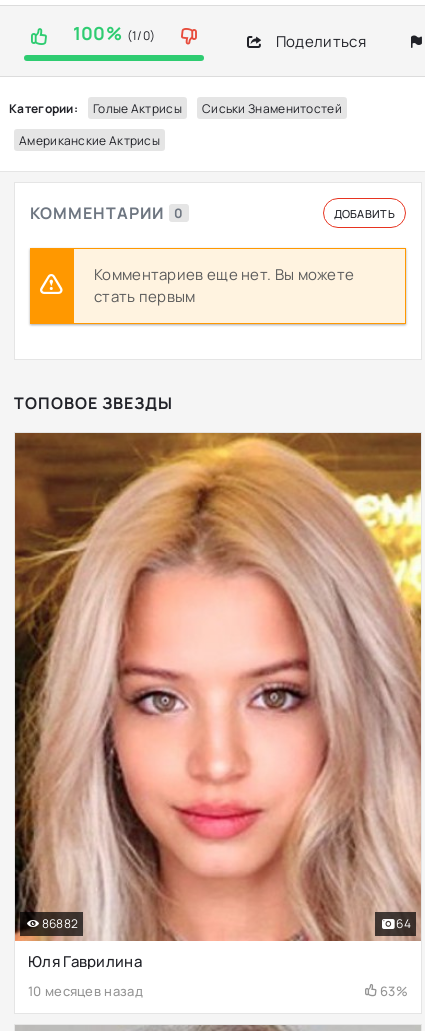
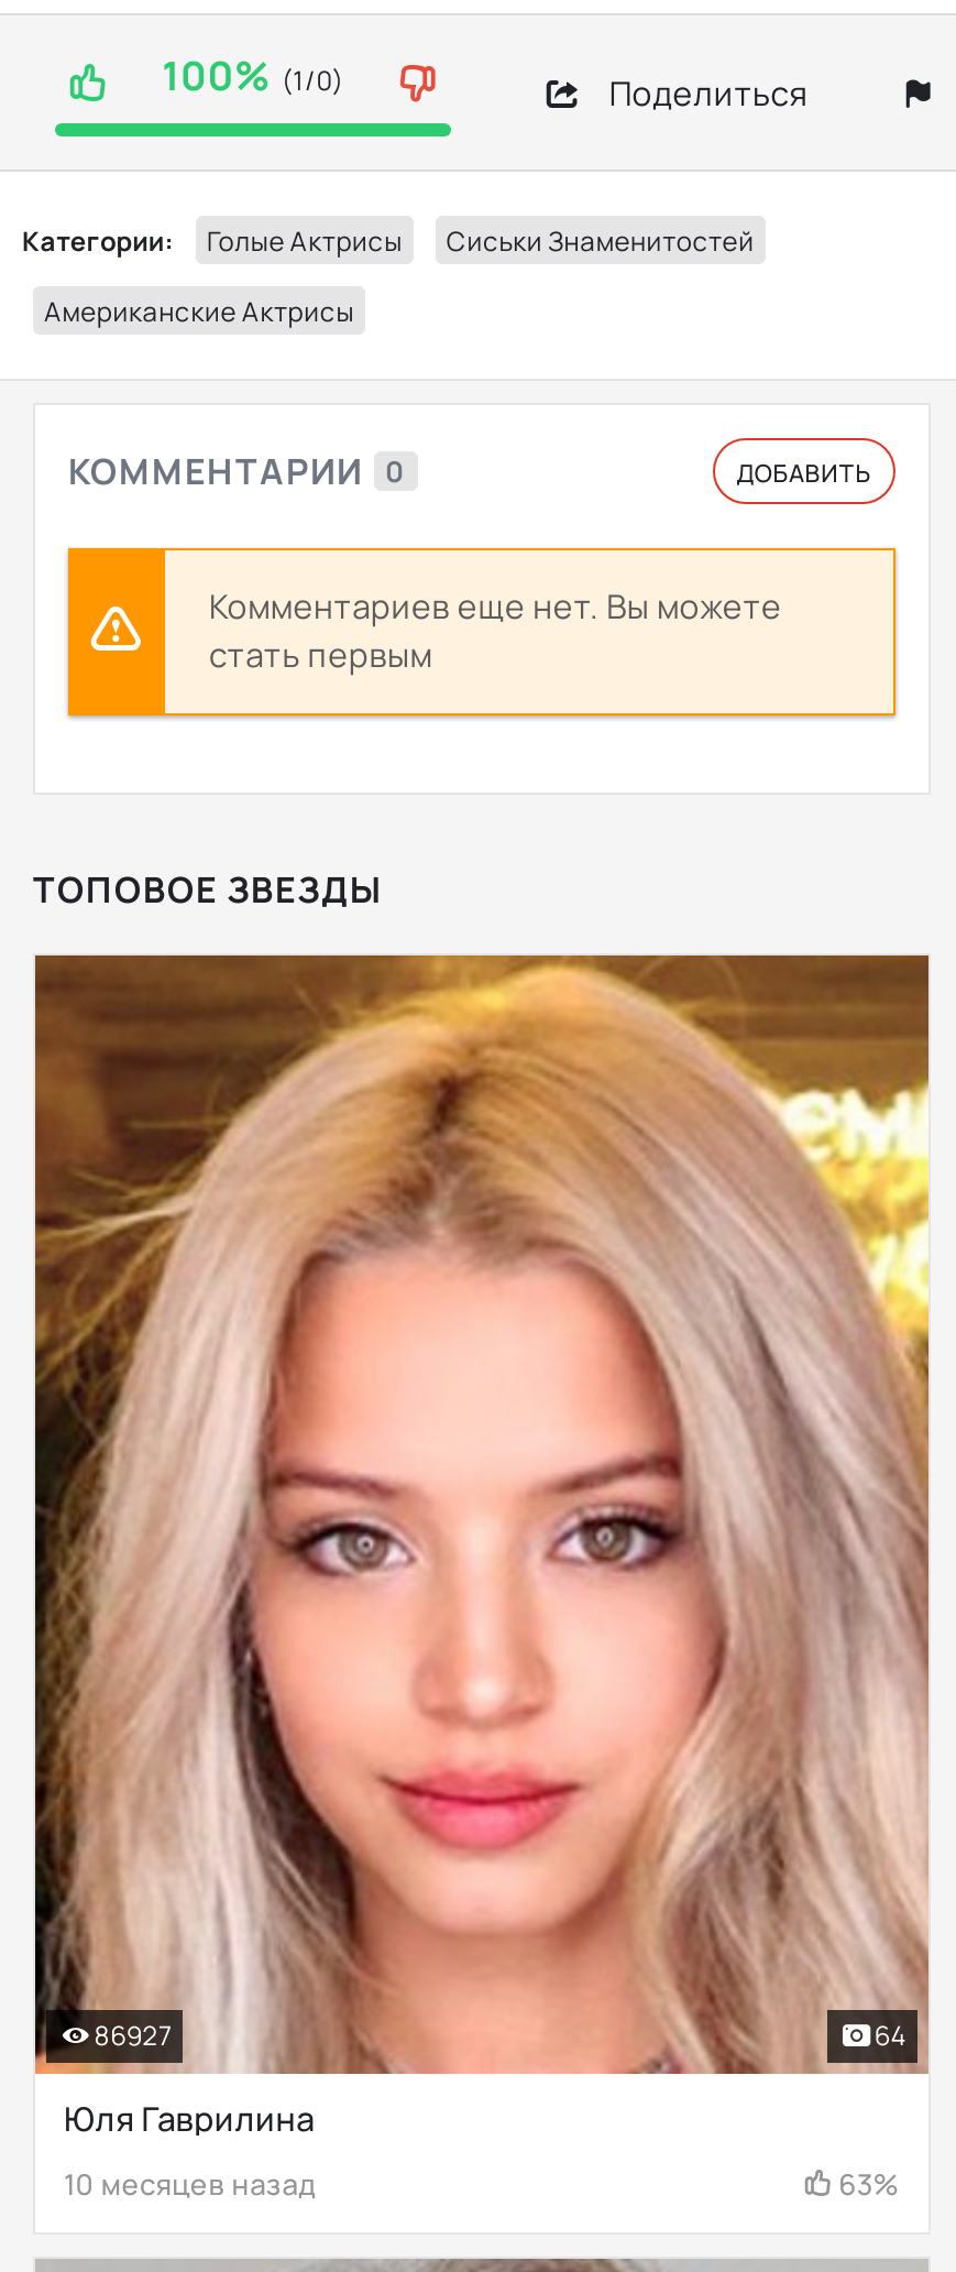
[42,915,78,932] 86882 -> [94,2017,172,2054] 86927

